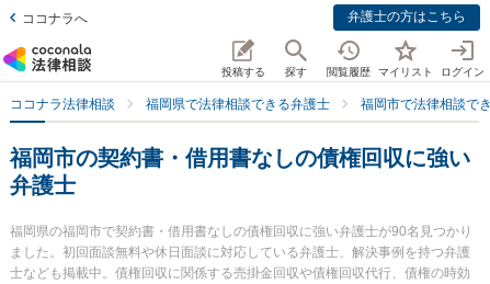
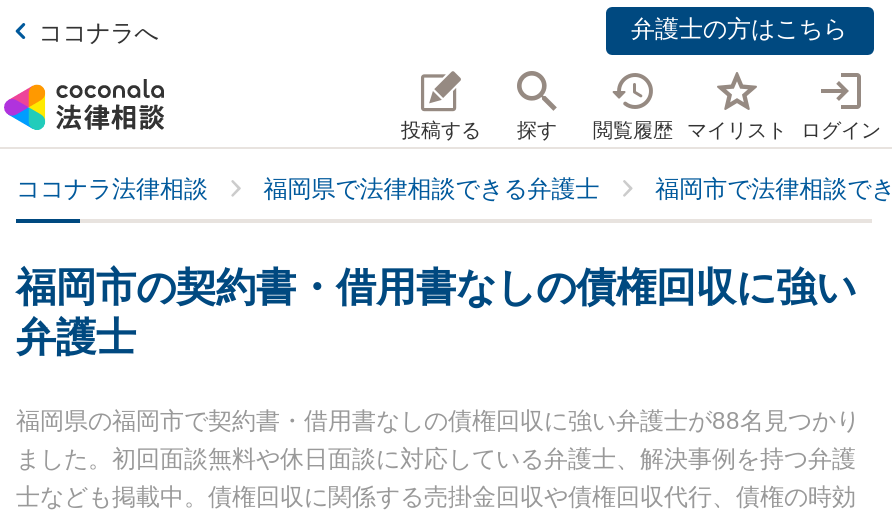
[10,224,472,239] 福岡県の福岡市で契約書・借用書なしの債権回収に強い弁護士が90名見つかり -> [16,407,860,435] 福岡県の福岡市で契約書・借用書なしの債権回収に強い弁護士が88名見つかり

